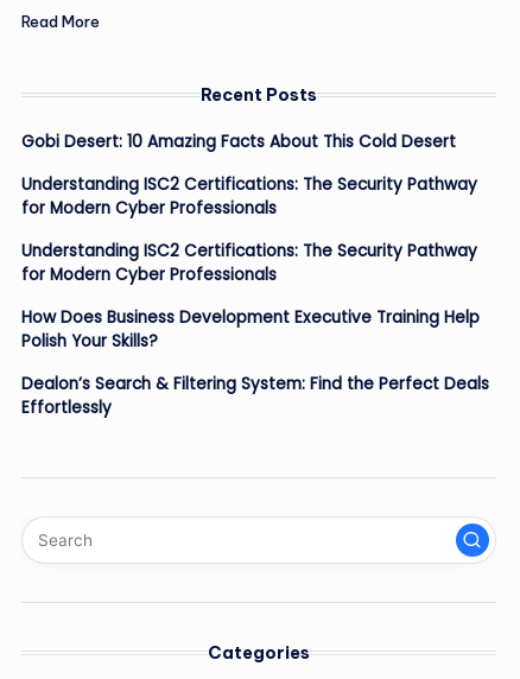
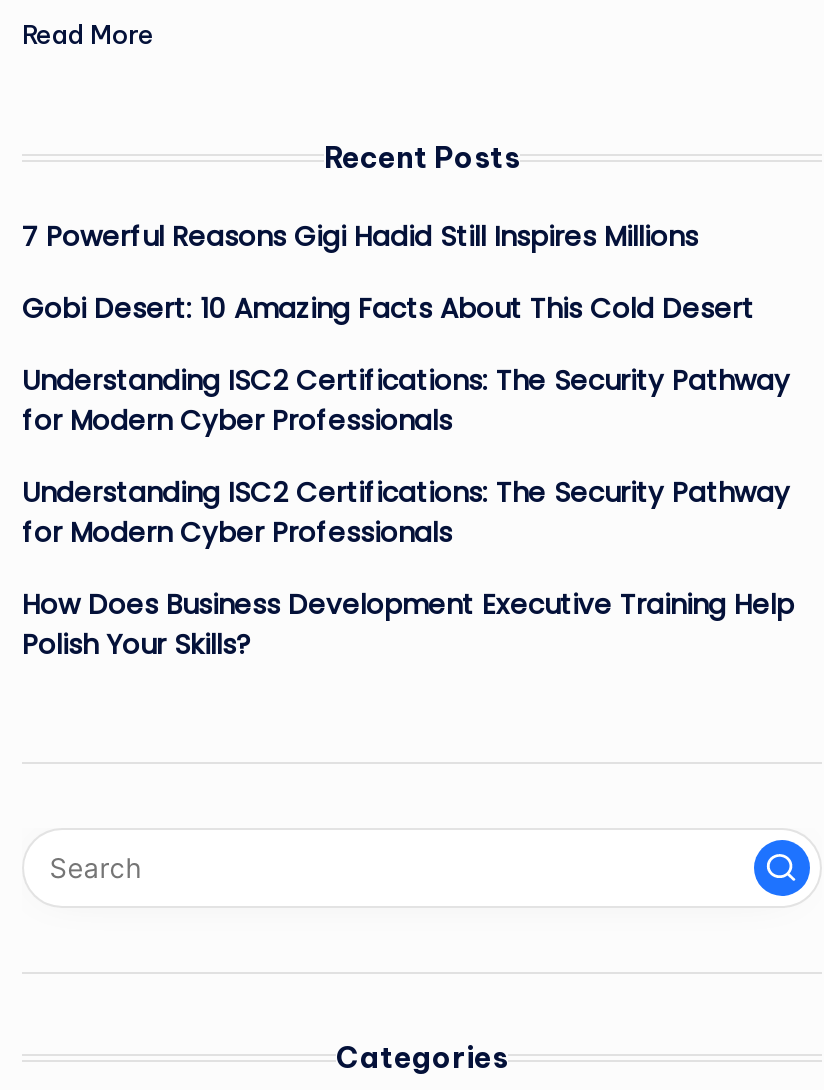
none -> [22,218,698,256] 7 Powerful Reasons Gigi Hadid Still Inspires Millions
moved [21,130,480,352] -> [22,290,794,664]: Gobi Desert: 10 Amazing Facts About This Cold Desert | Understanding ISC2 Certifications: The Security Pathway | for Modern Cyber Professionals | Understanding ISC2 Certifications: The Security Pathway | for Modern Cyber Professionals | How Does Business Development Executive Training Help | Polish Your Skills?
[21,373,489,419] Dealon’s Search & Filtering System: Find the Perfect Deals | Effortlessly -> none

